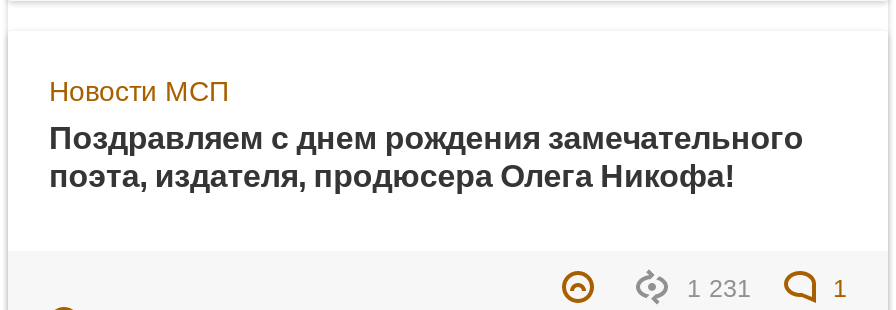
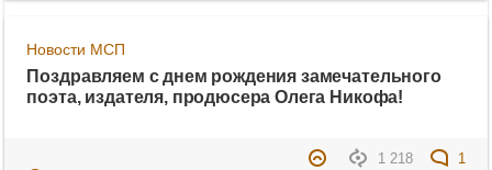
[679,275,751,303] 1 231 -> [373,151,412,166] 1 218

